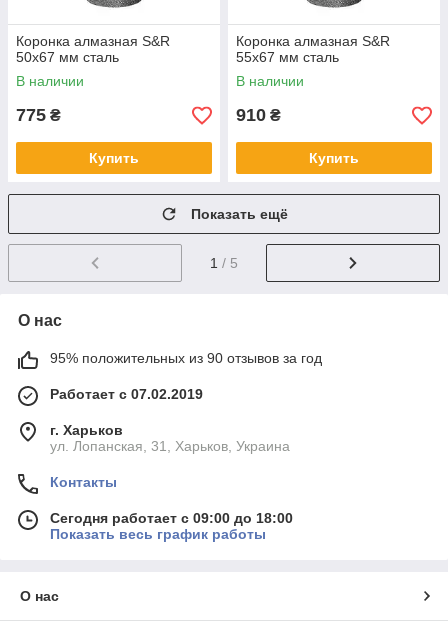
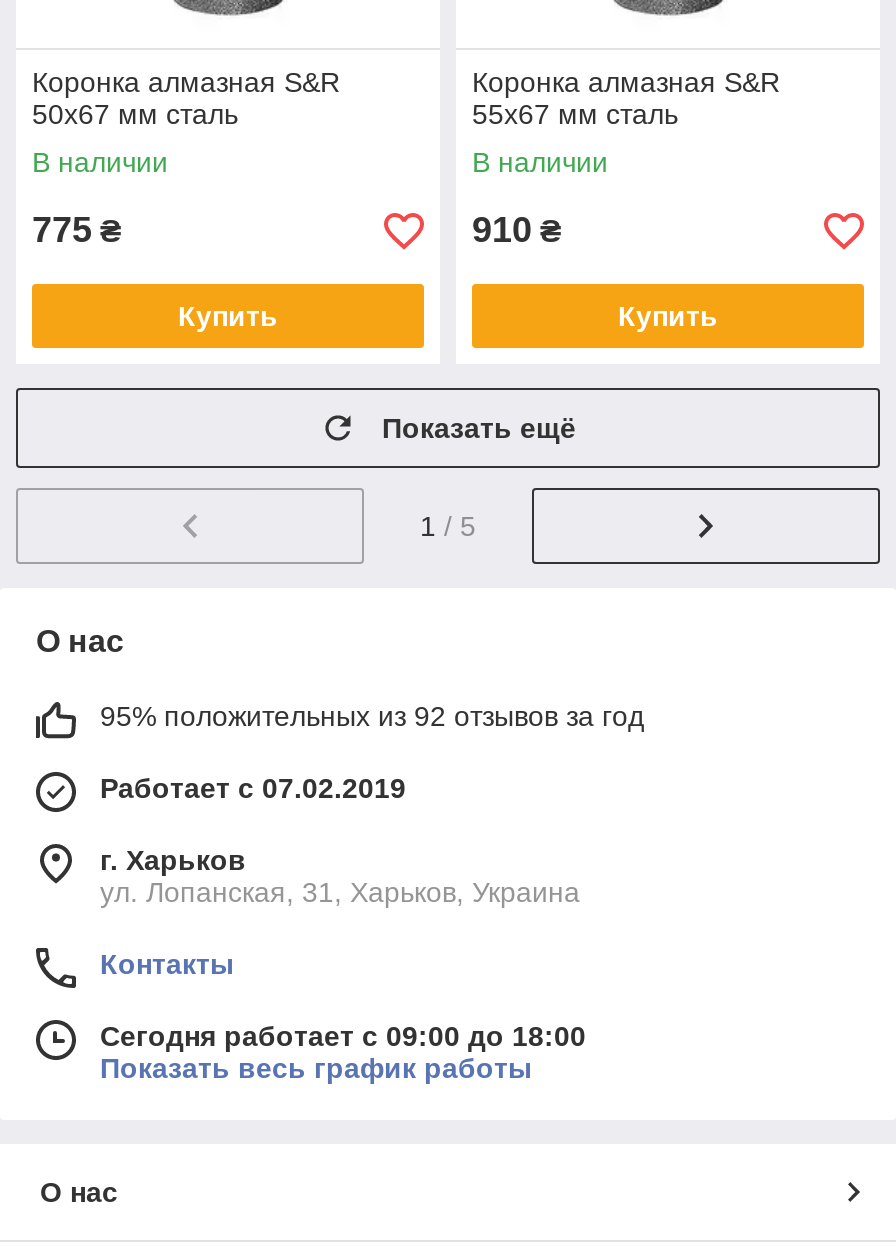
[50,350,322,366] 95% положительных из 90 отзывов за год -> [100,700,644,732] 95% положительных из 92 отзывов за год

